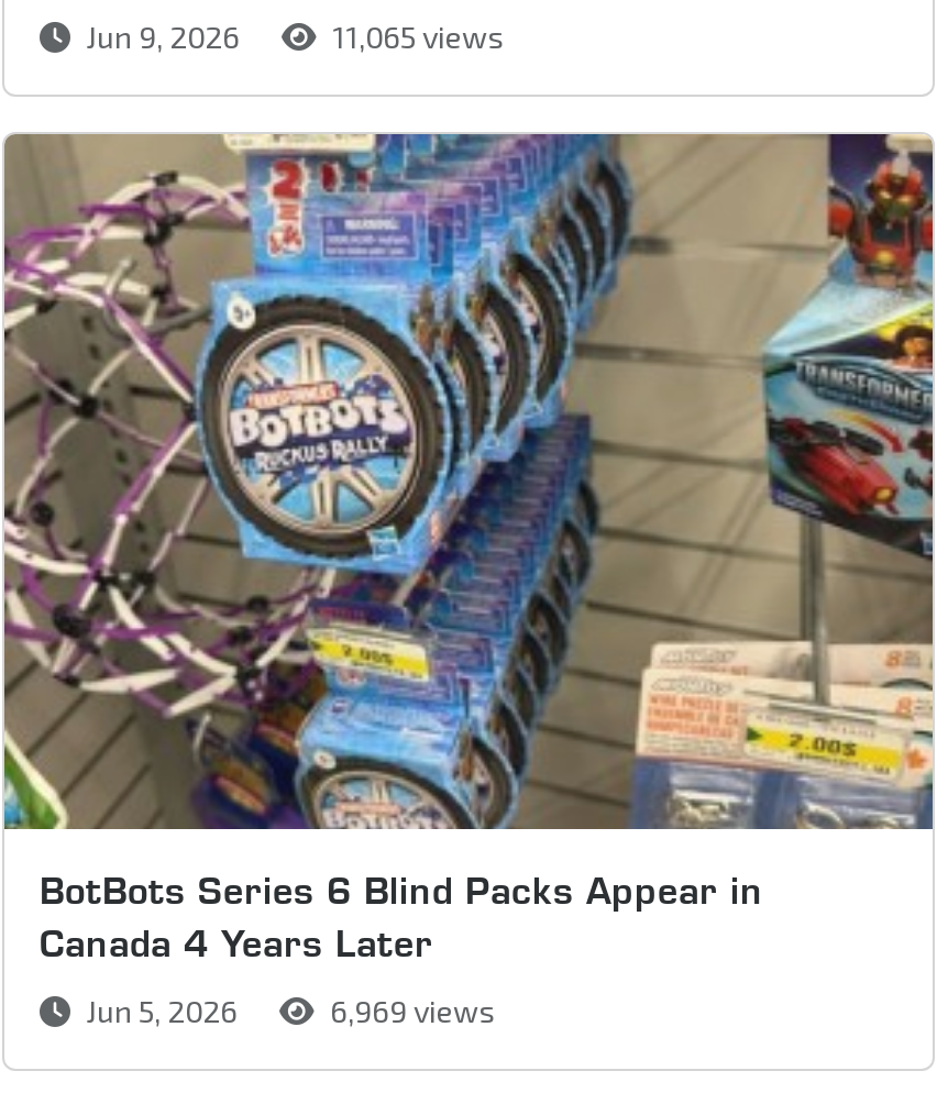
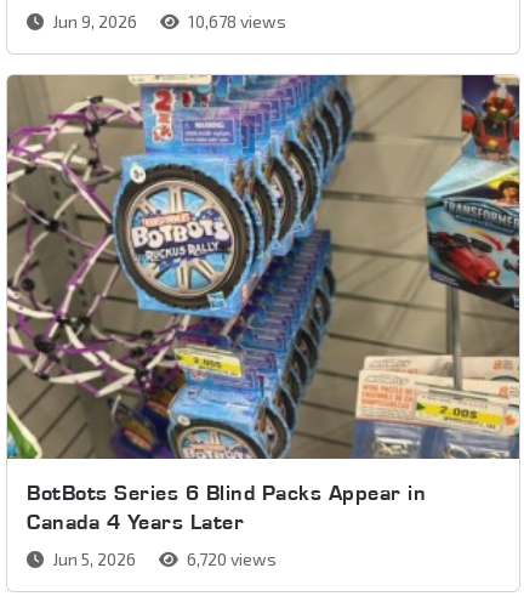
[326,17,506,55] 11,065 views -> [184,11,286,31] 10,678 views
[323,993,497,1030] 6,969 views -> [183,549,277,570] 6,720 views

